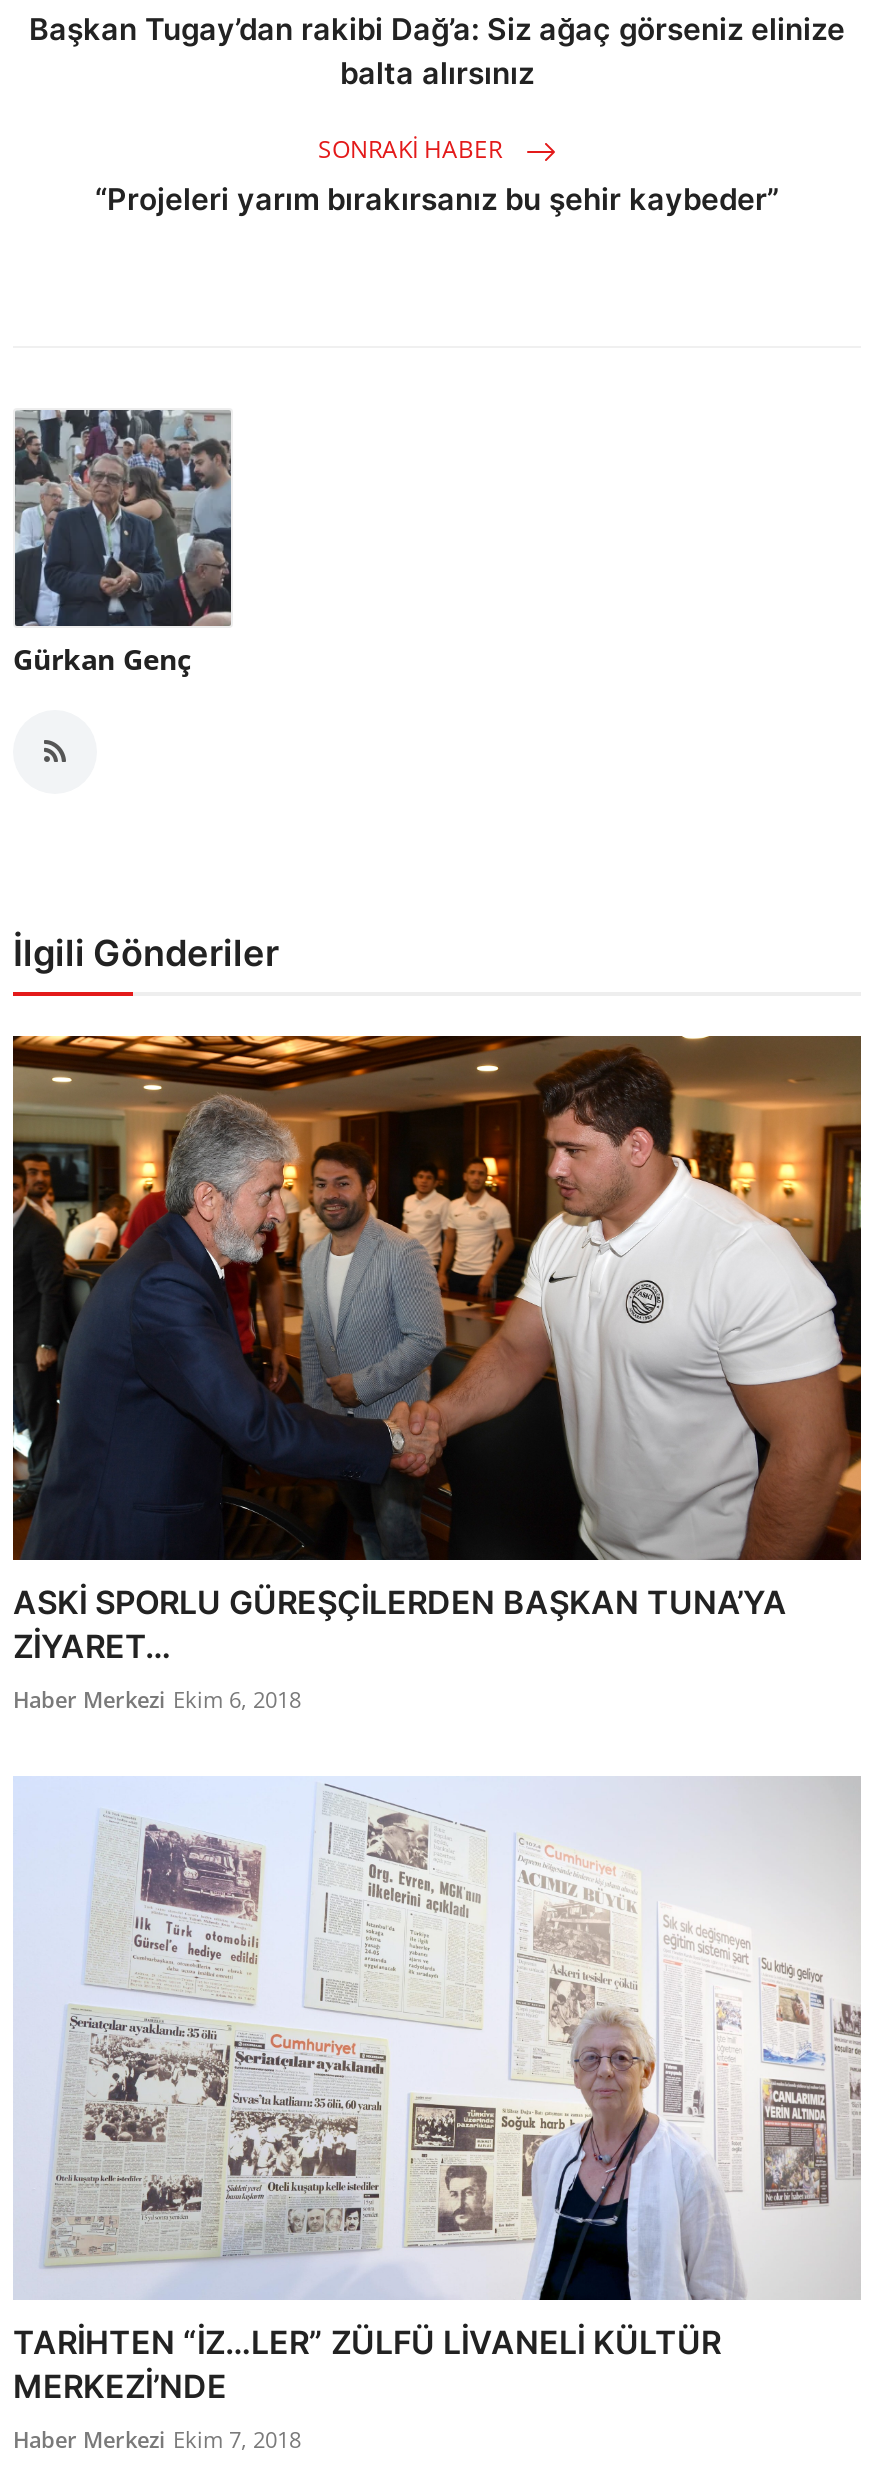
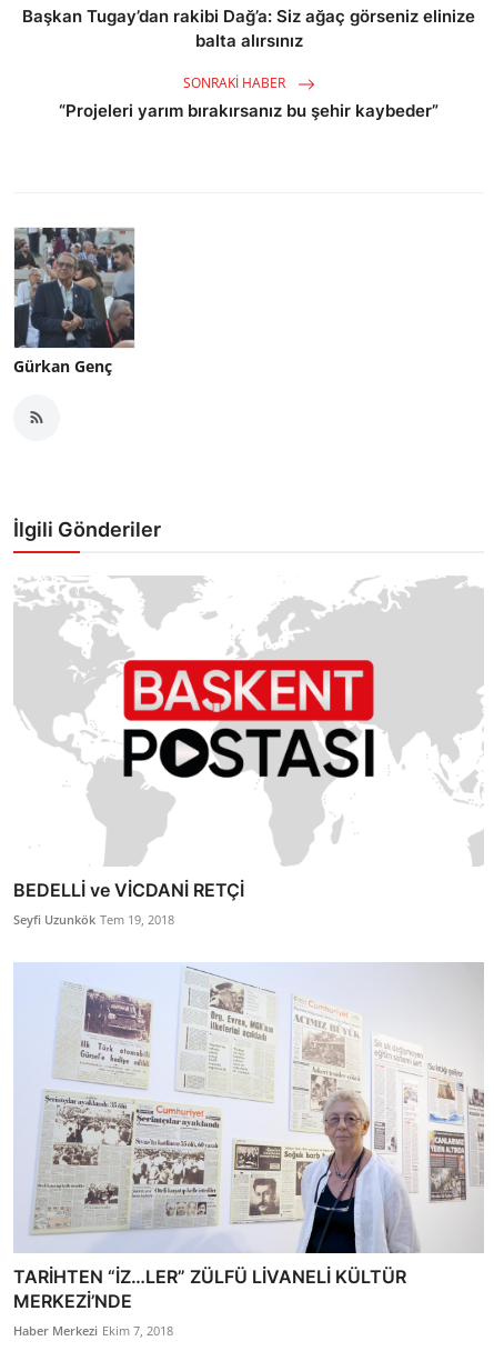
[11,1034,863,1714] [image] | ASKİ SPORLU GÜREŞÇİLERDEN BAŞKAN TUNA’YA | ZİYARET… | Haber Merkezi Ekim 6, 2018 -> [13,576,484,928] [image] | BEDELLİ ve VİCDANİ RETÇİ | Seyfi Uzunkök Tem 19, 2018

